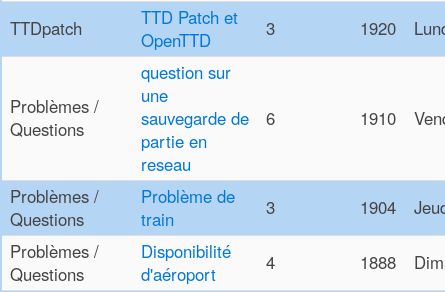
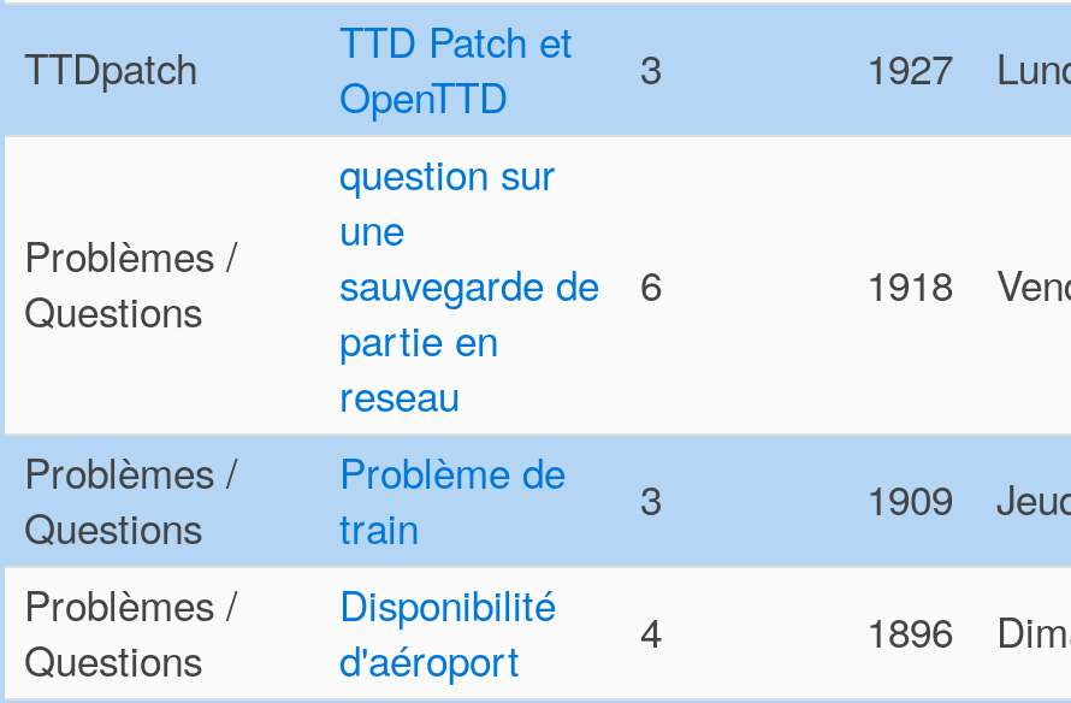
[360,16,396,40] 1920 -> [866,39,953,96] 1927
[360,106,396,130] 1910 -> [866,255,953,313] 1918
[360,195,396,219] 1904 -> [866,469,953,527] 1909
[360,250,396,274] 1888 -> [866,602,953,660] 1896

